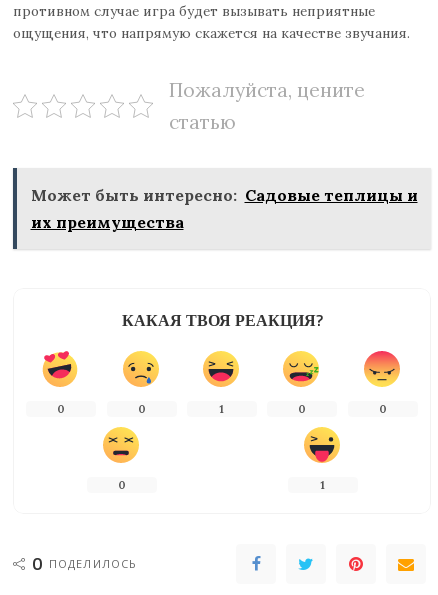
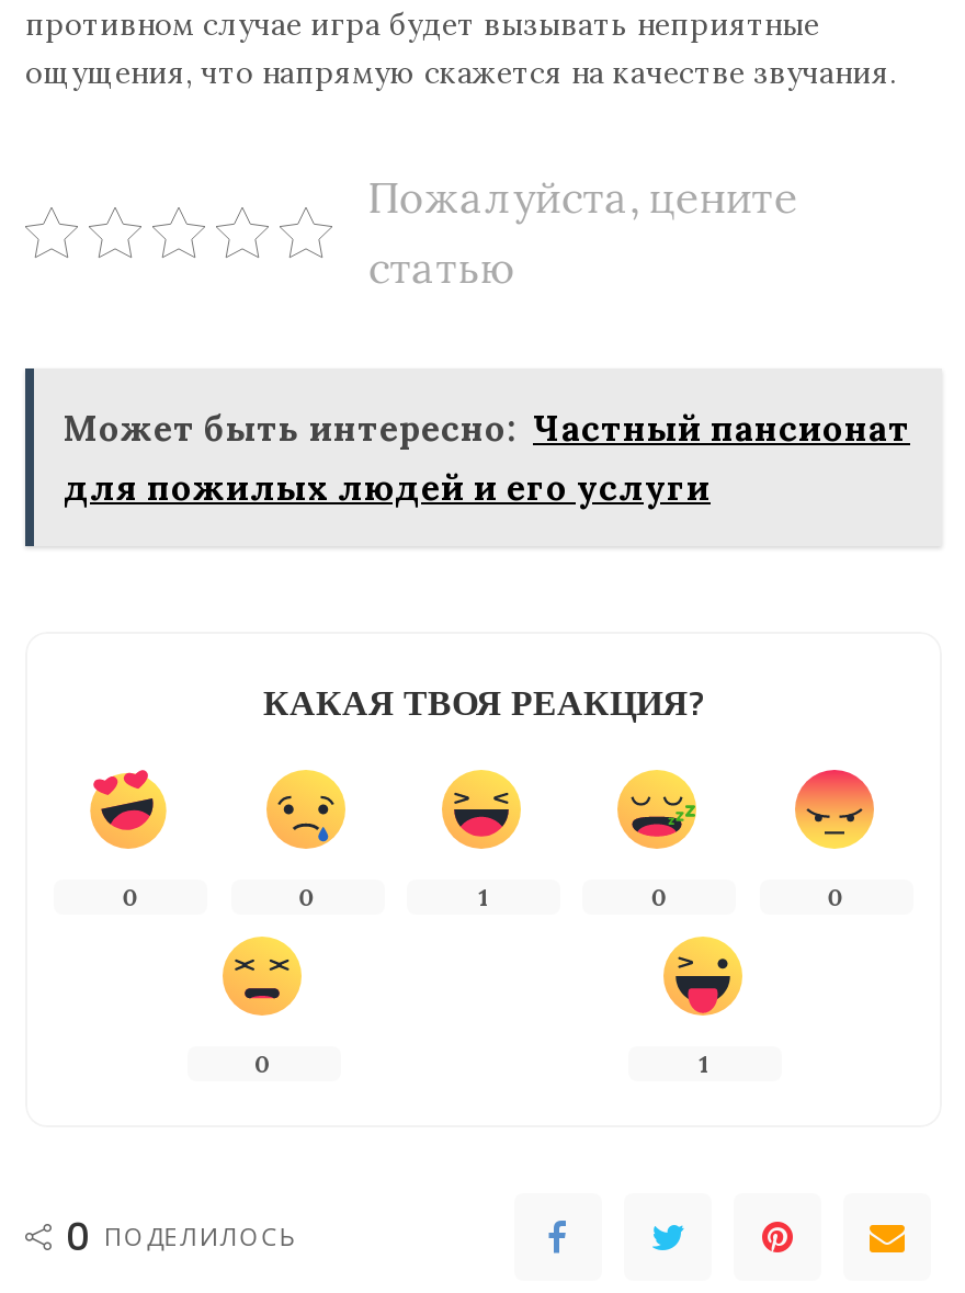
[30,185,417,232] Может быть интересно: Садовые теплицы и | их преимущества -> [64,405,910,508] Может быть интересно: Частный пансионат | для пожилых людей и его услуги

